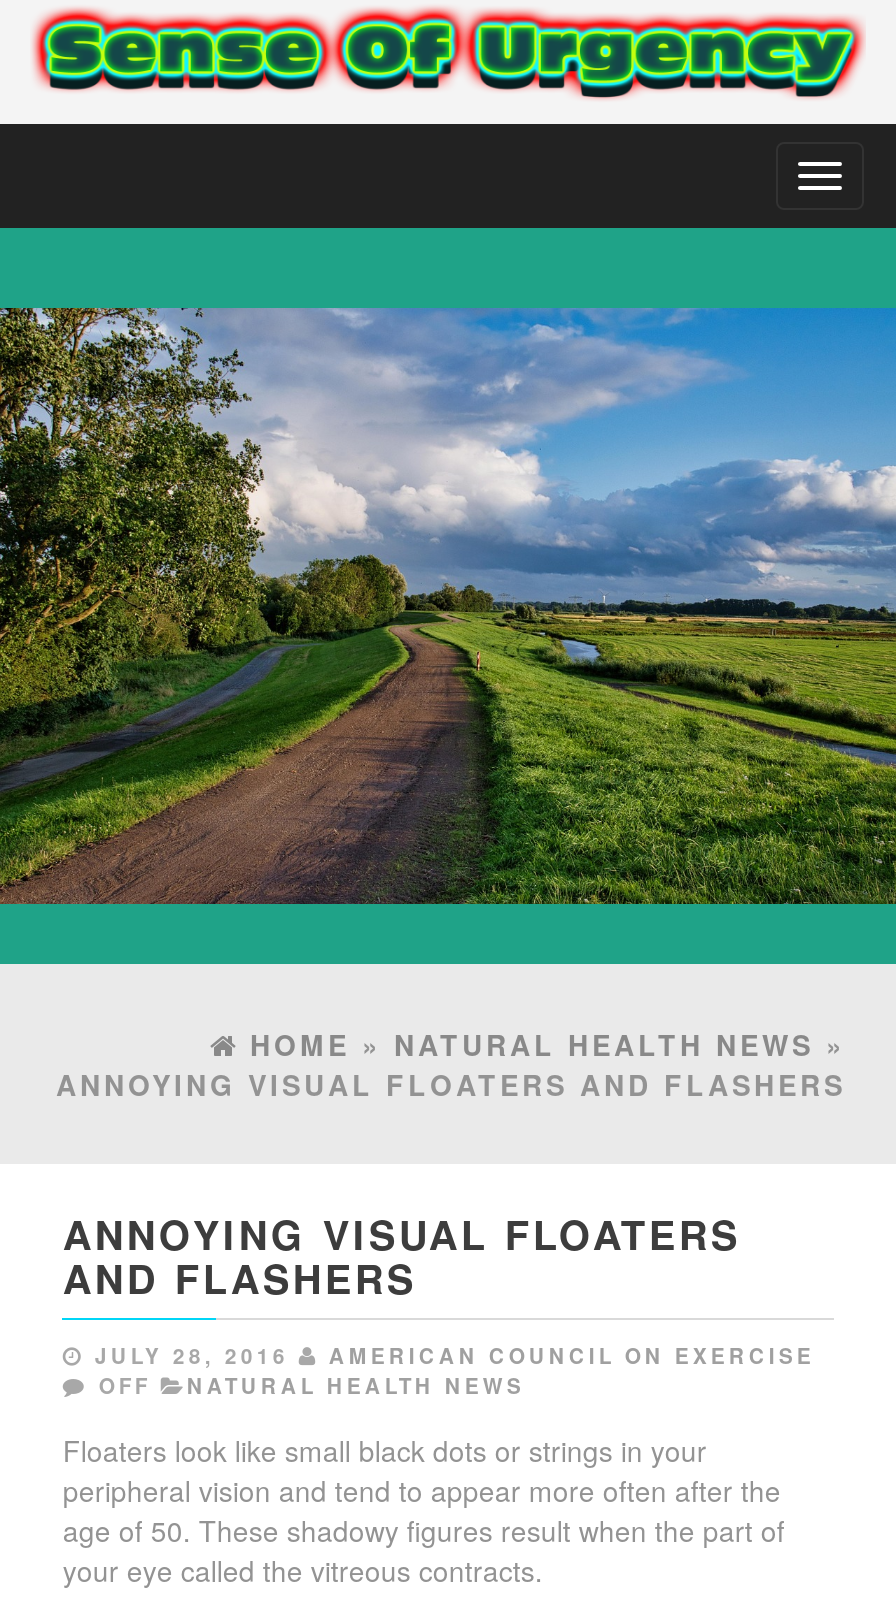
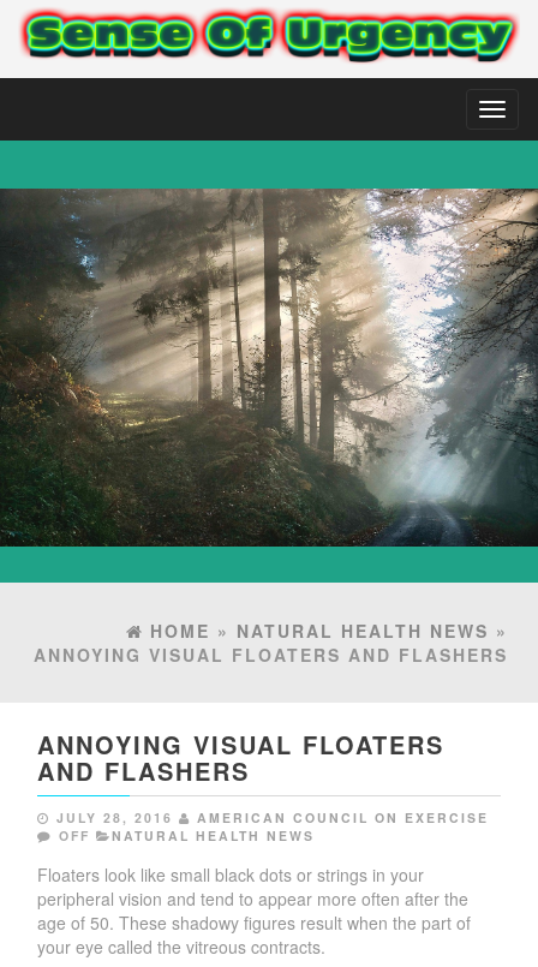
[6,306,890,904] [image] -> [4,187,534,548] [image]

